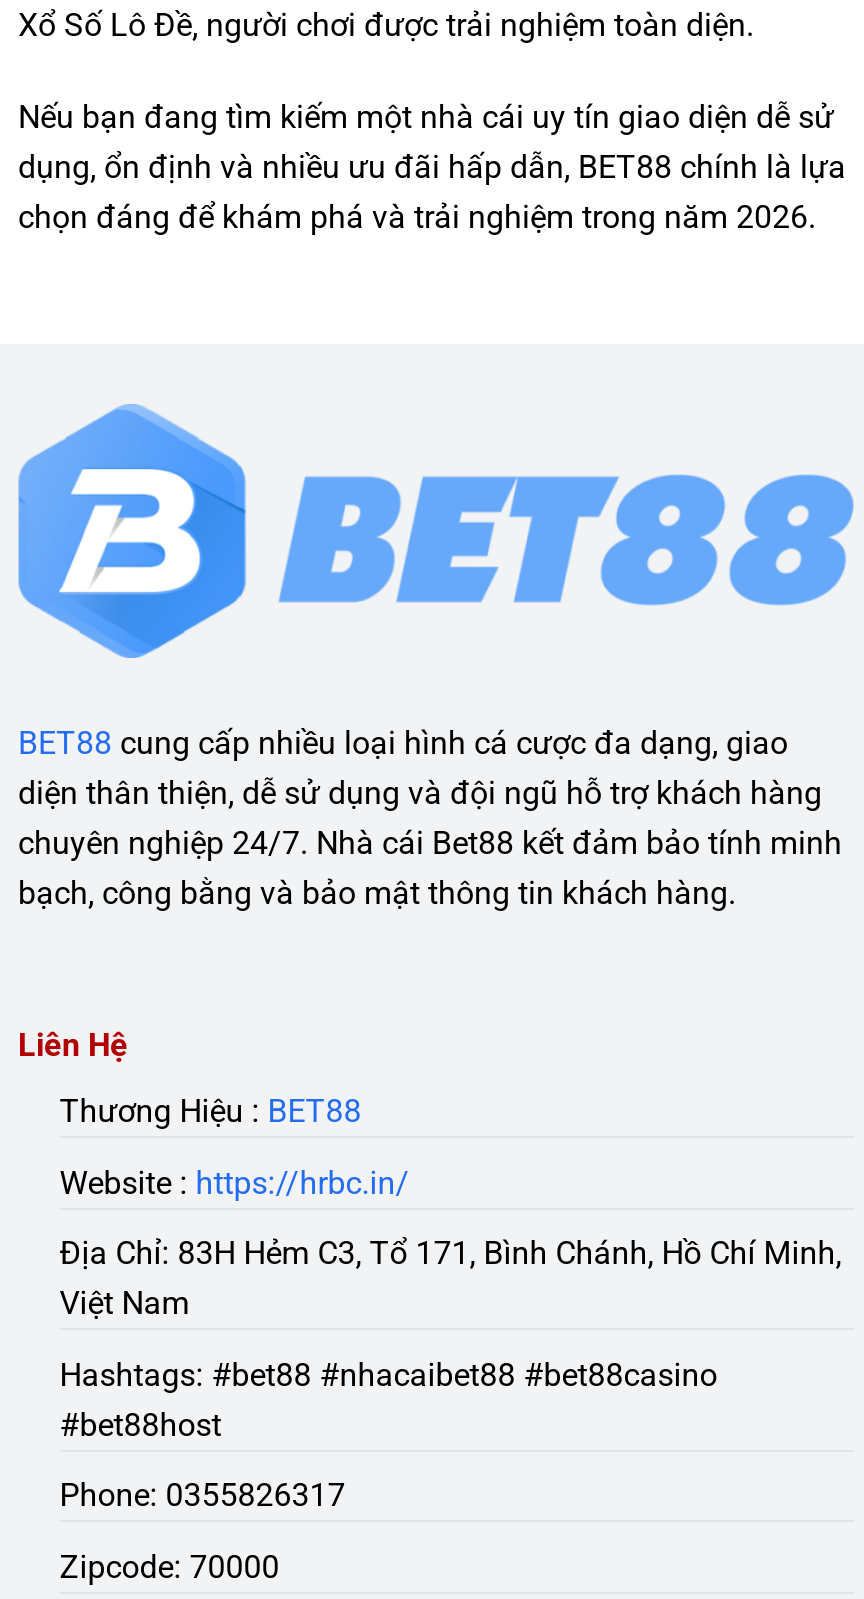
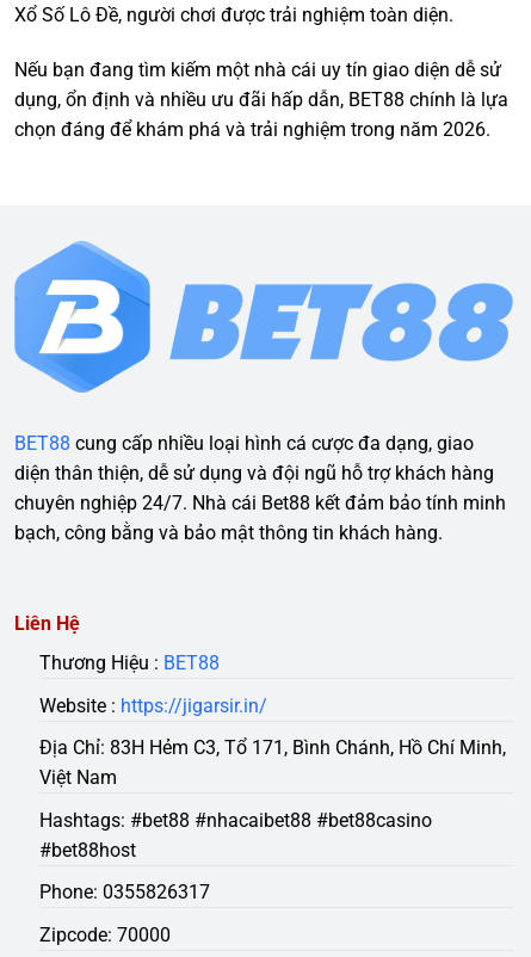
[60,1163,410,1201] Website : https://hrbc.in/ -> [39,694,267,717] Website : https://jigarsir.in/

